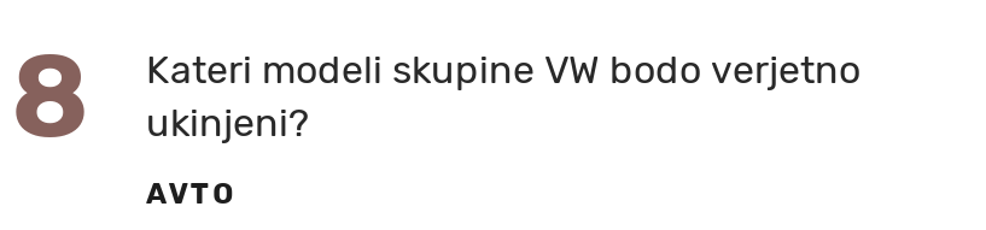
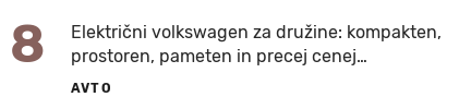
[146,47,860,146] Kateri modeli skupine VW bodo verjetno | ukinjeni? -> [71,22,442,66] Električni volkswagen za družine: kompakten, | prostoren, pameten in precej cenej…

